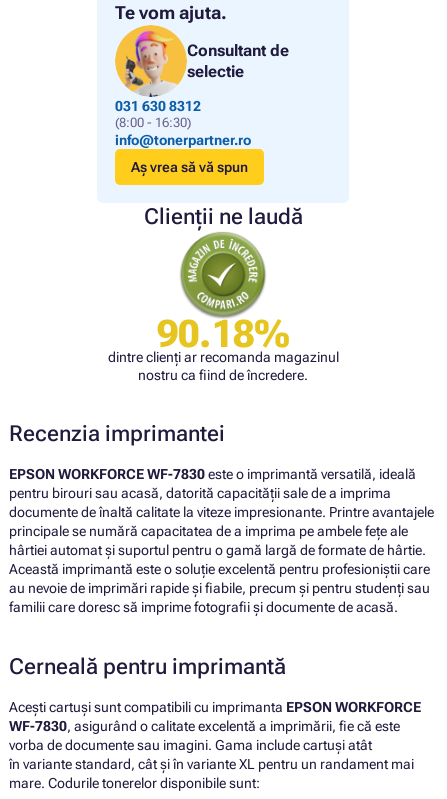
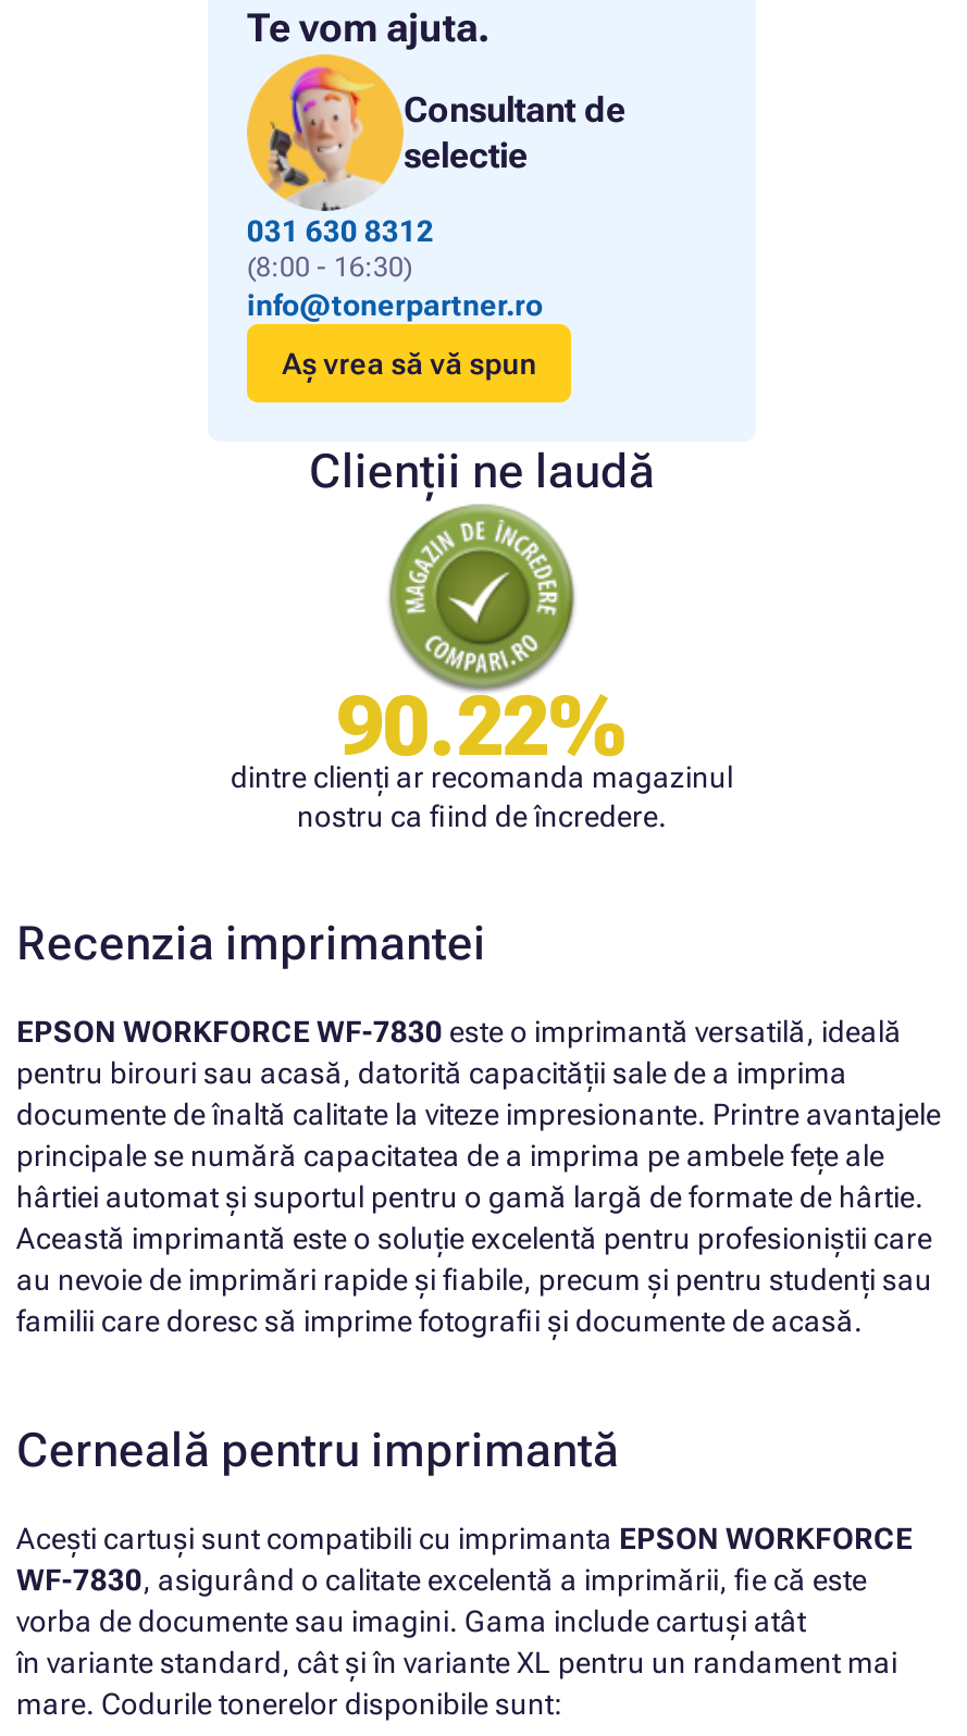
[156,312,289,356] 90.18% -> [337,678,627,774] 90.22%

